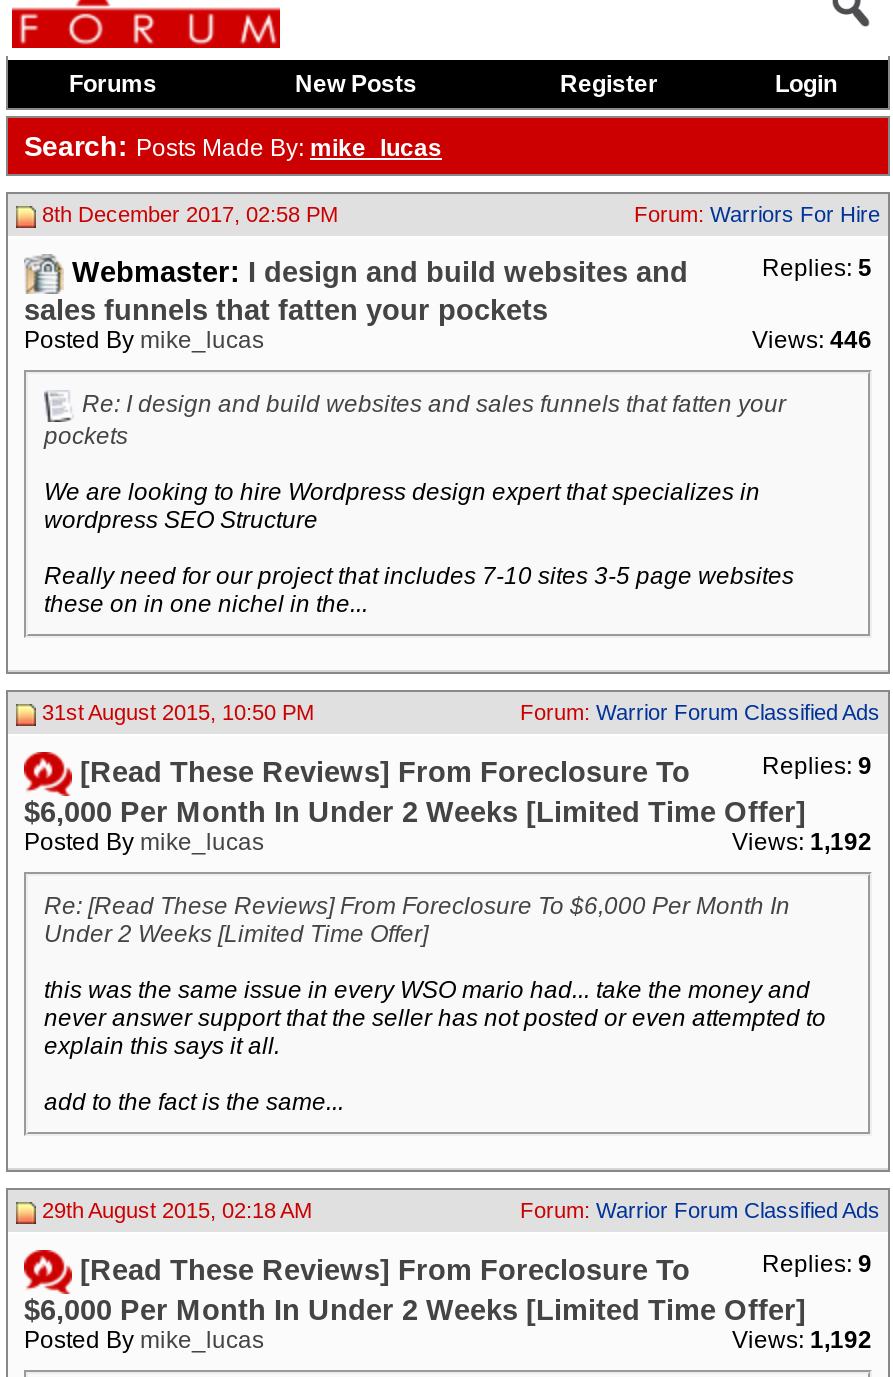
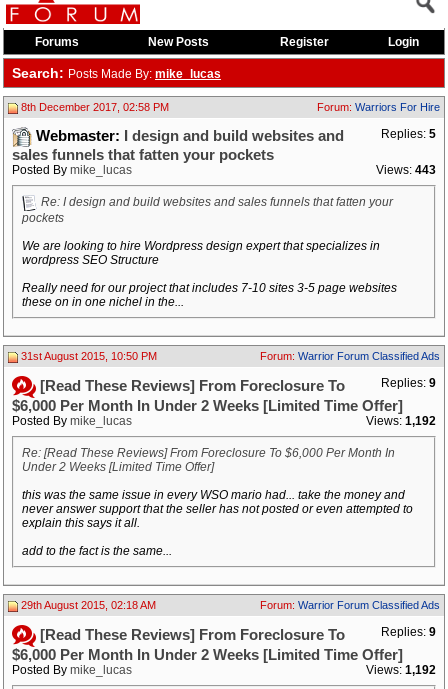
[752,326,872,354] Views: 446 -> [376,163,436,177] Views: 443

